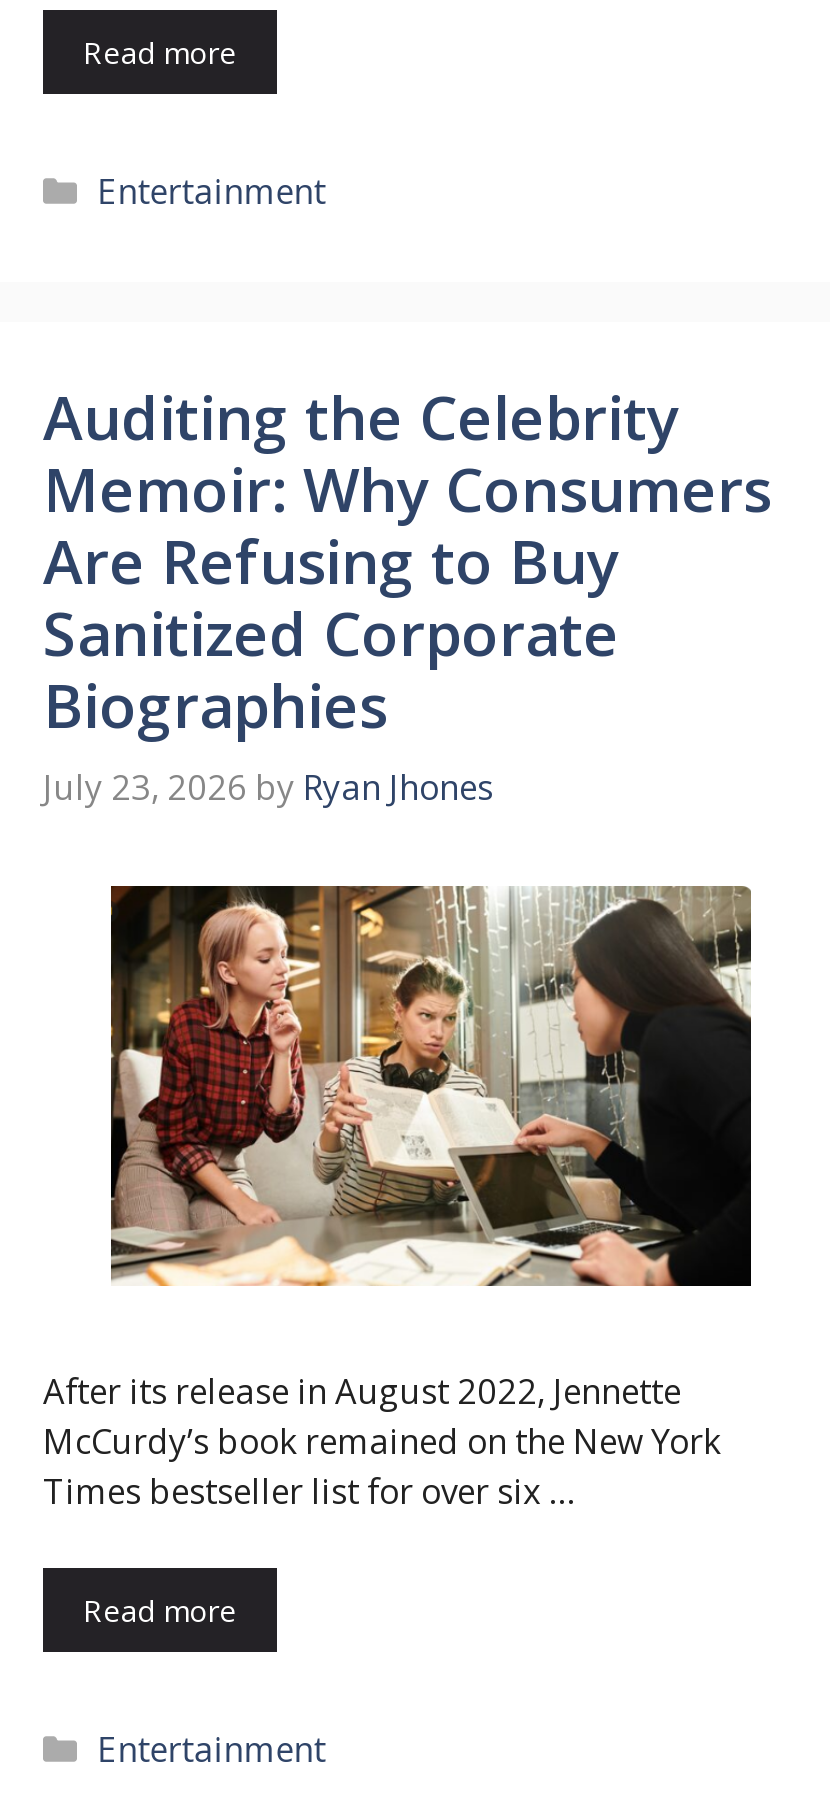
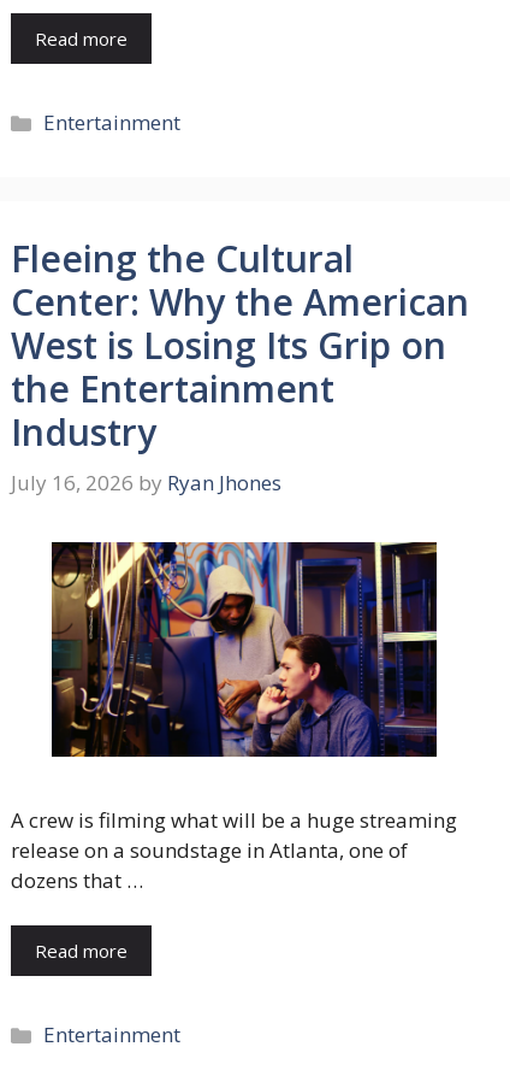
[43,376,771,811] Auditing the Celebrity | Memoir: Why Consumers | Are Refusing to Buy | Sanitized Corporate | Biographies | July 23, 2026 by Ryan Jhones -> [11,234,469,496] Fleeing the Cultural | Center: Why the American | West is Losing Its Grip on | the Entertainment | Industry | July 16, 2026 by Ryan Jhones
[43,883,753,1515] [image] | After its release in August 2022, Jennette | McCurdy’s book remained on the New York | Times bestseller list for over six … -> [11,541,457,894] [image] | A crew is filming what will be a huge streaming | release on a soundstage in Atlanta, one of | dozens that …

